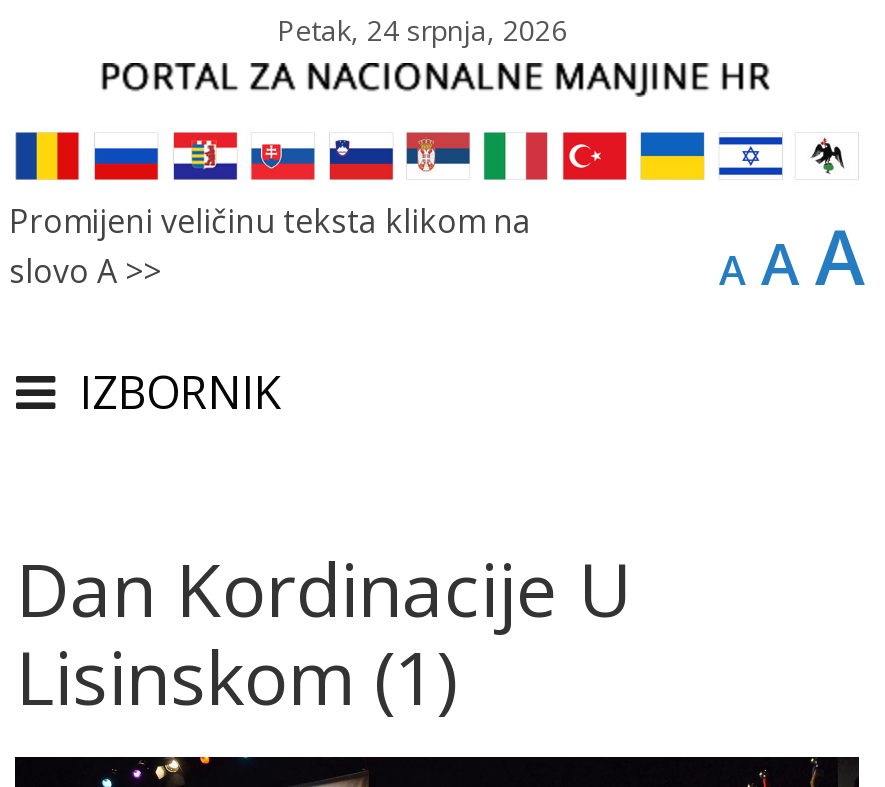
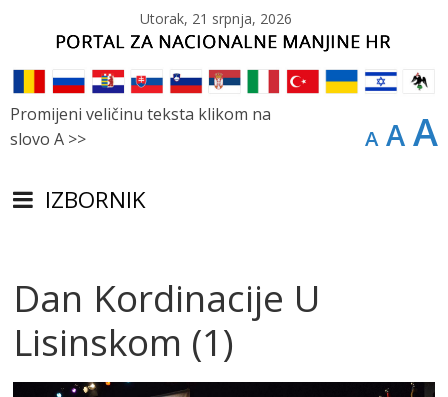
[277,11,567,49] Petak, 24 srpnja, 2026 -> [140,9,292,28] Utorak, 21 srpnja, 2026

